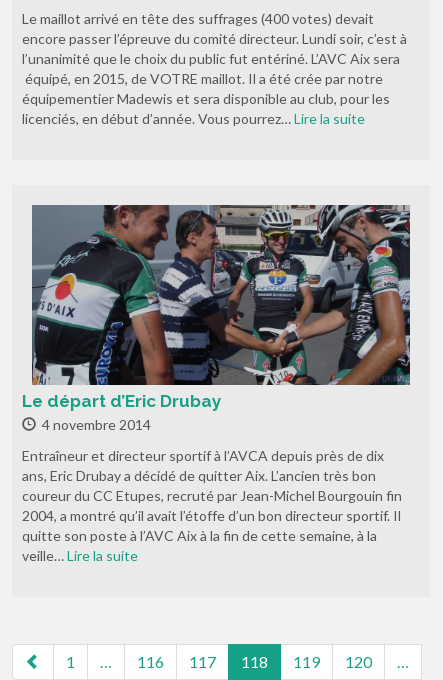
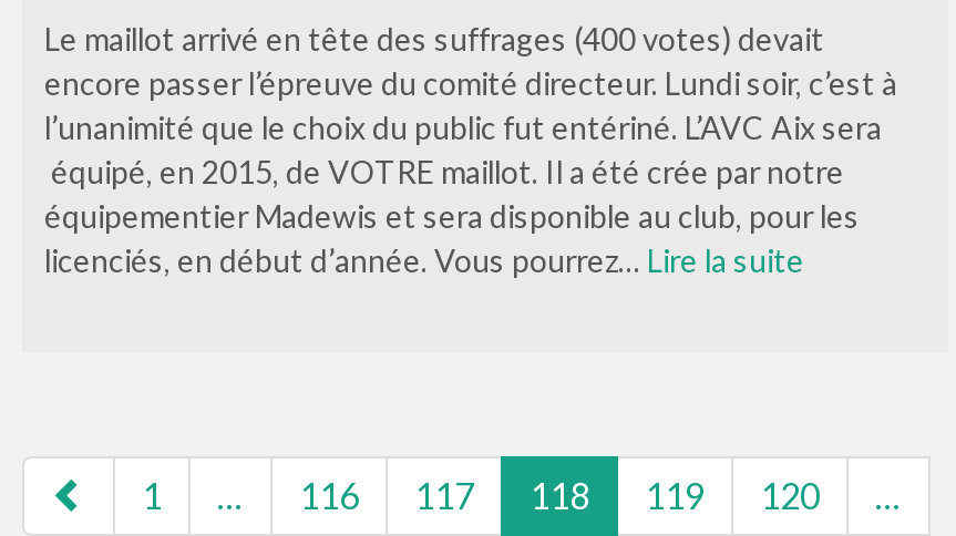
[22,204,411,564] [image] | Le départ d’Eric Drubay | 4 novembre 2014 | Entraîneur et directeur sportif à l’AVCA depuis près de dix | ans, Eric Drubay a décidé de quitter Aix. L’ancien très bon | coureur du CC Etupes, recruté par Jean-Michel Bourgouin fin | 2004, a montré qu’il avait l’étoffe d’un bon directeur sportif. Il | quitte son poste à l’AVC Aix à la fin de cette semaine, à la | veille… Lire la suite -> none

